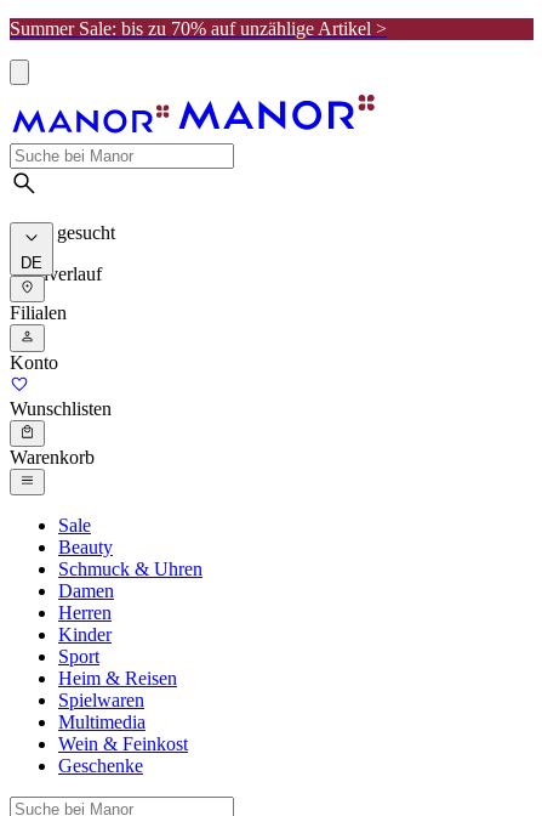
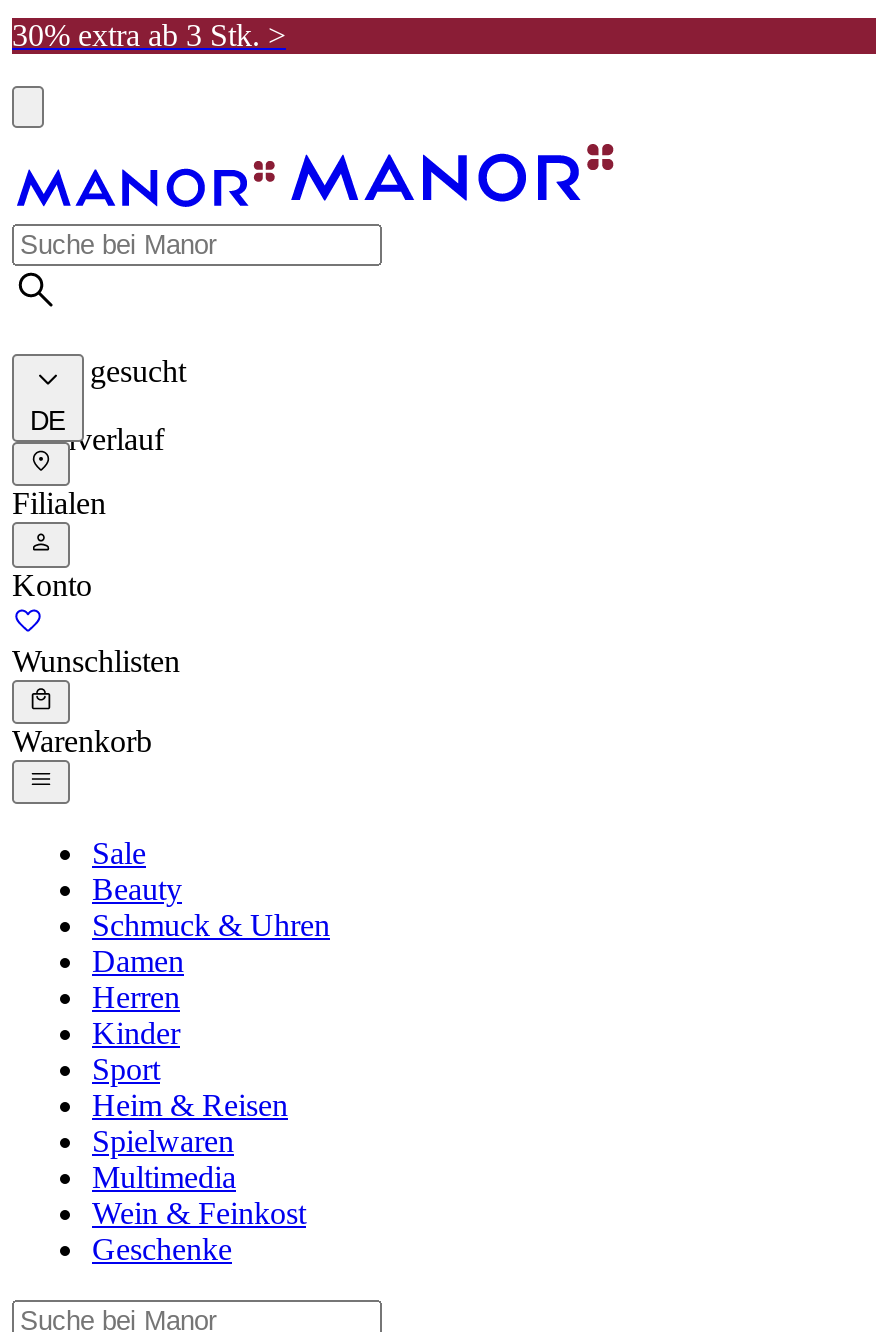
[10,18,387,39] Summer Sale: bis zu 70% auf unzählige Artikel > -> [12,18,286,52] 30% extra ab 3 Stk. >

